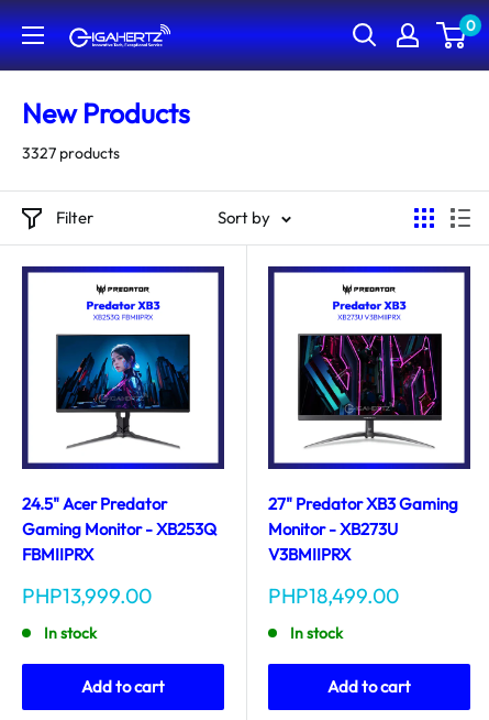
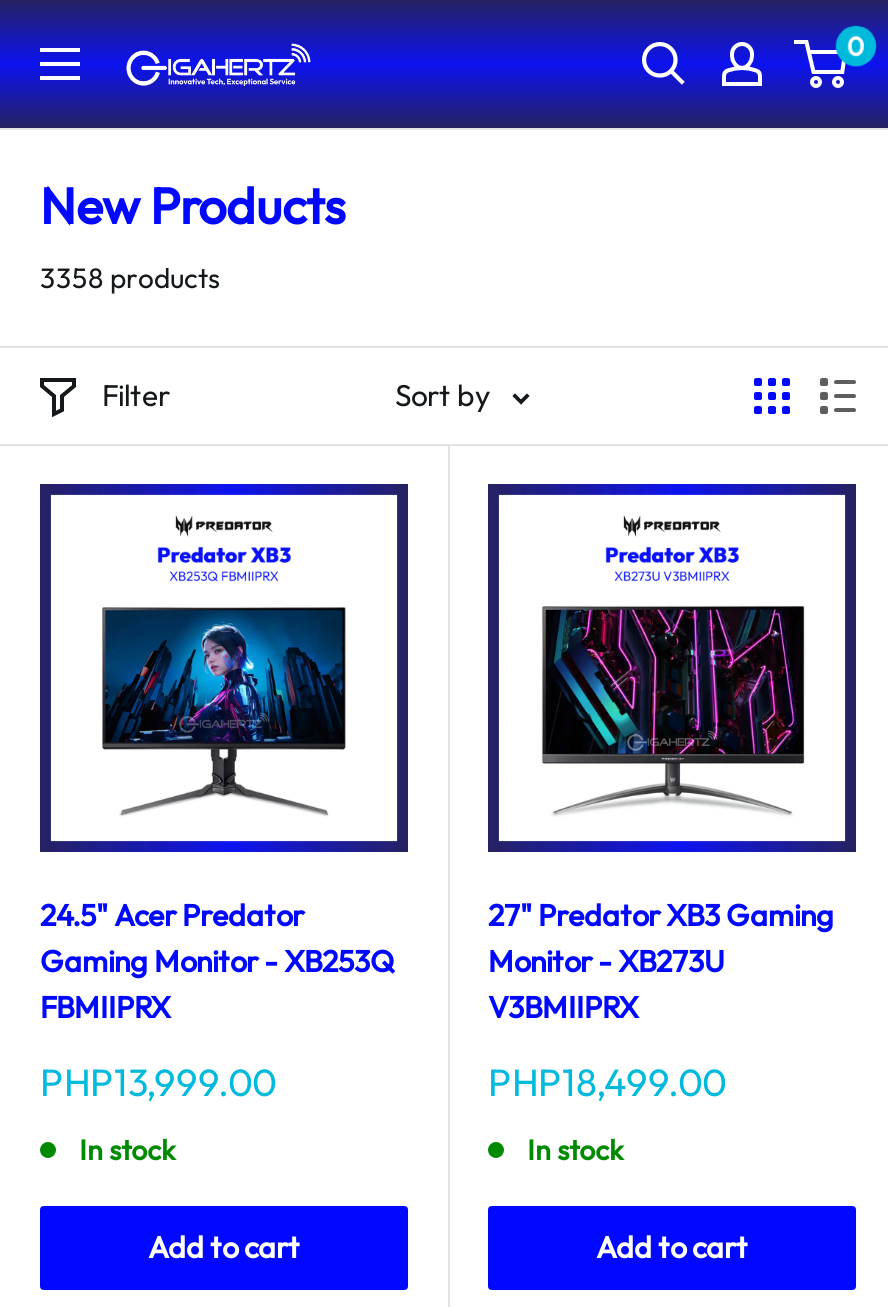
[22,143,120,163] 3327 products -> [40,260,220,296] 3358 products

